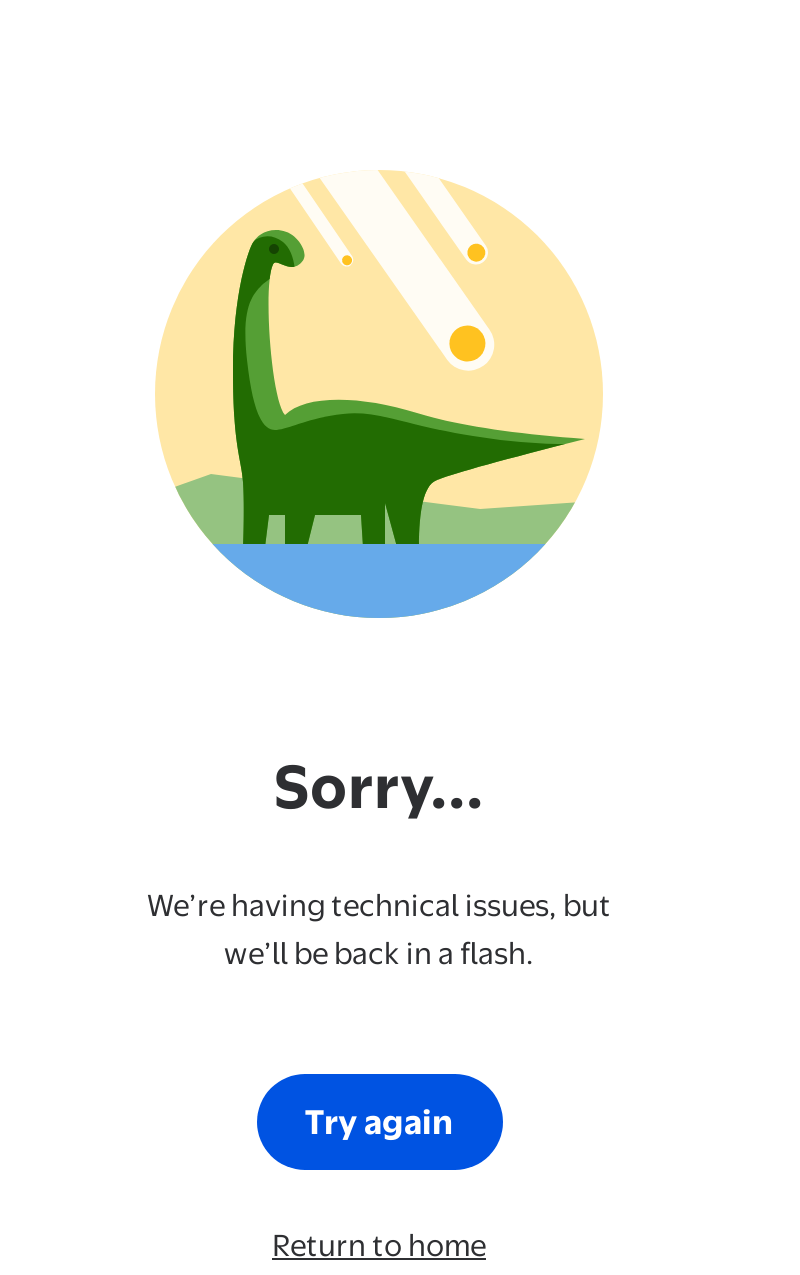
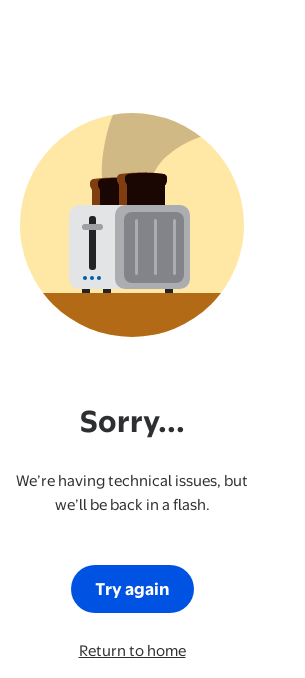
[175,172,583,620] [image] -> [31,113,231,338] [image]

